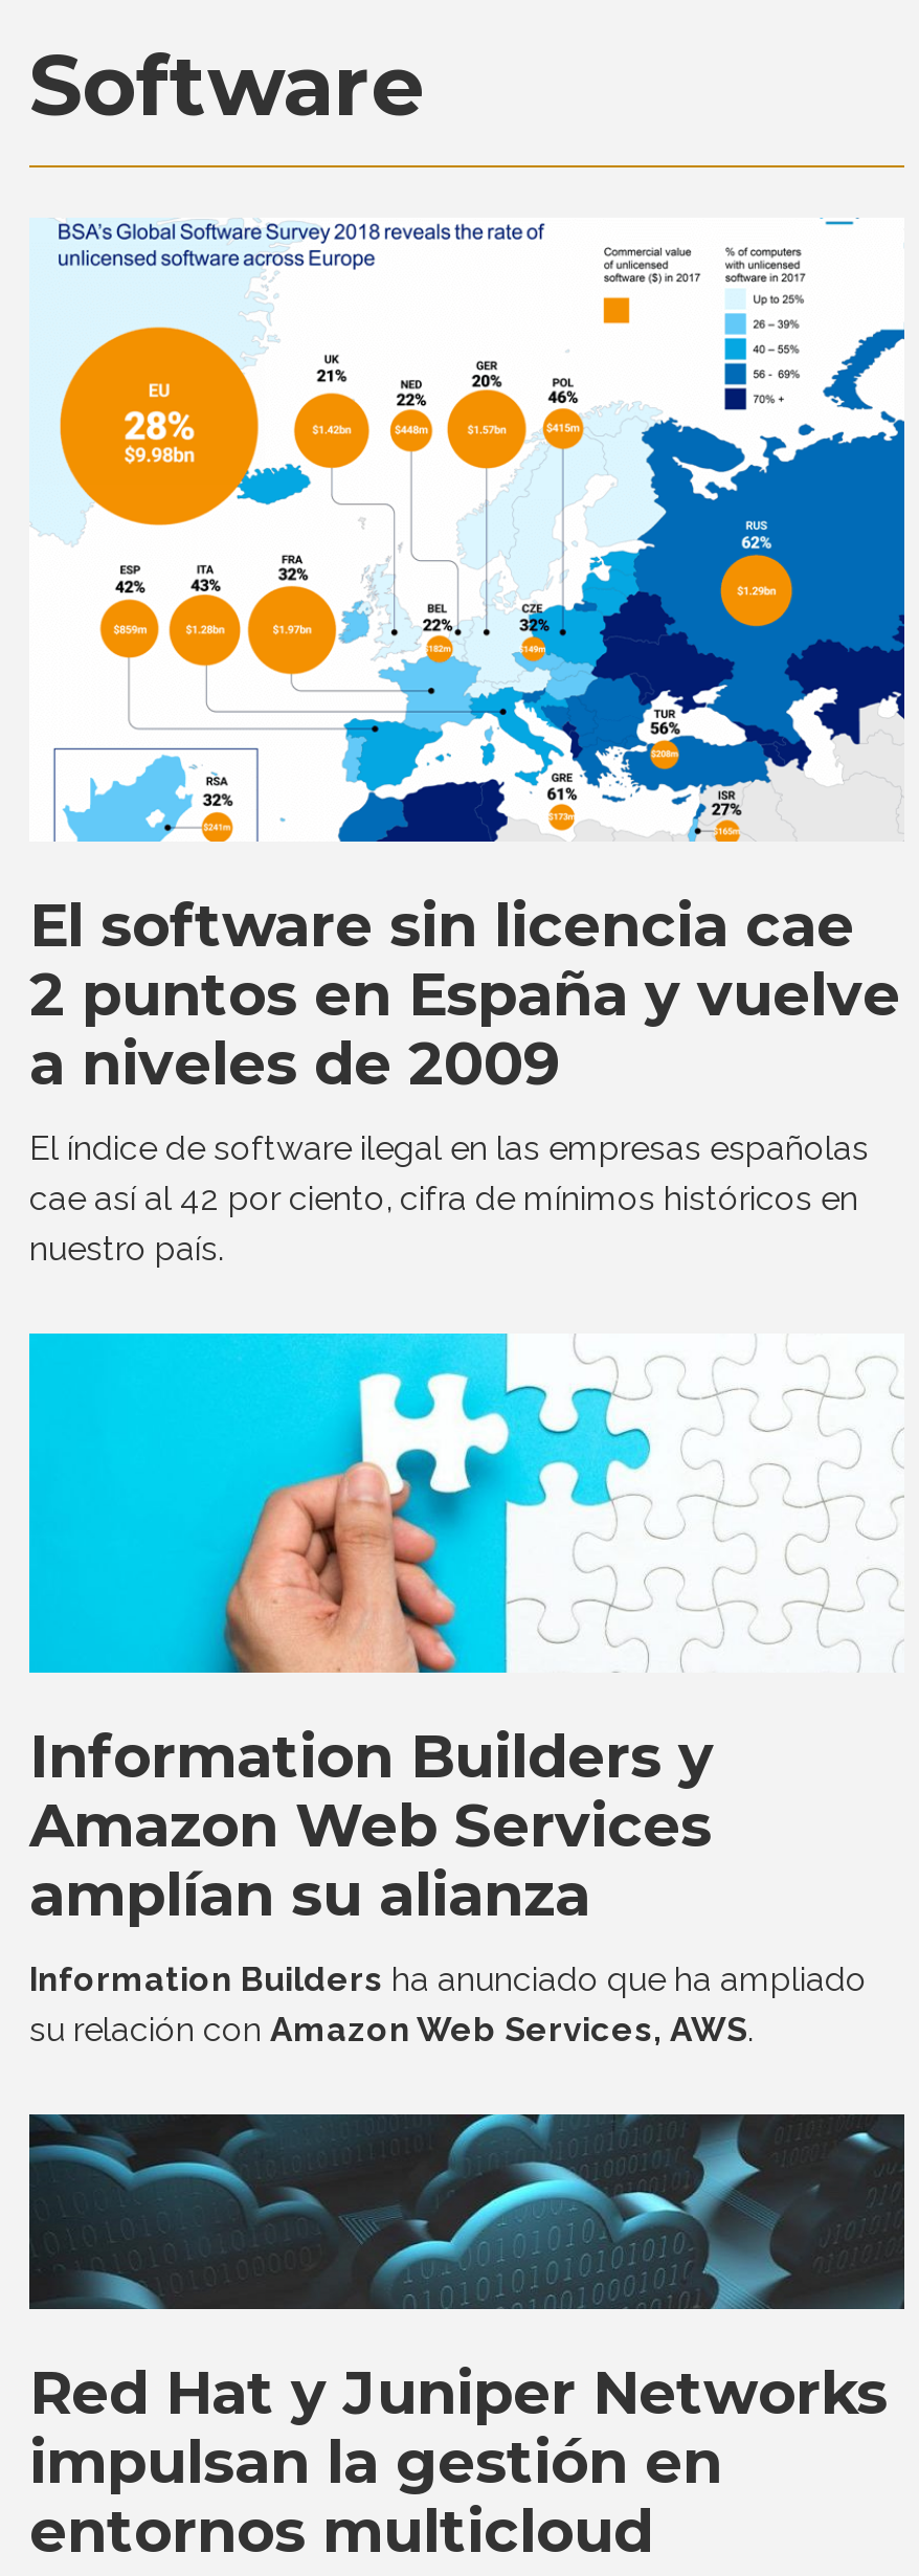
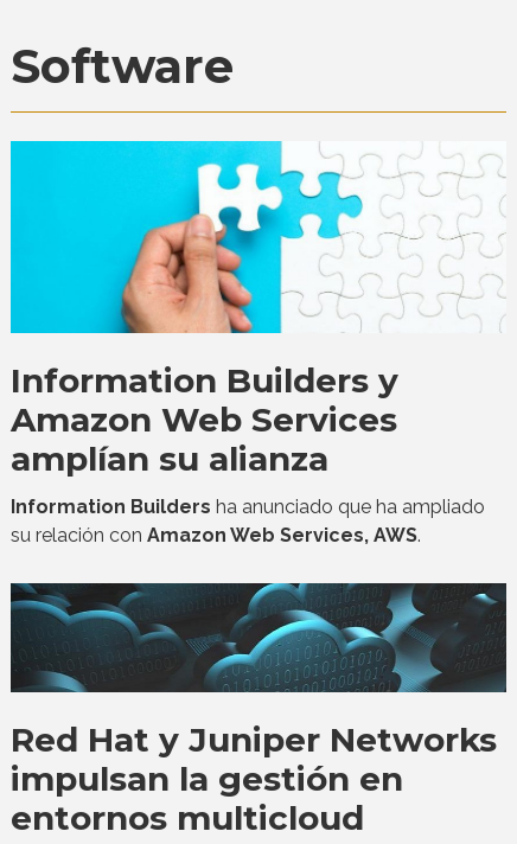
[29,220,906,1269] [image] | El software sin licencia cae | 2 puntos en España y vuelve | a niveles de 2009 | El índice de software ilegal en las empresas españolas | cae así al 42 por ciento, cifra de mínimos históricos en | nuestro país. -> none

